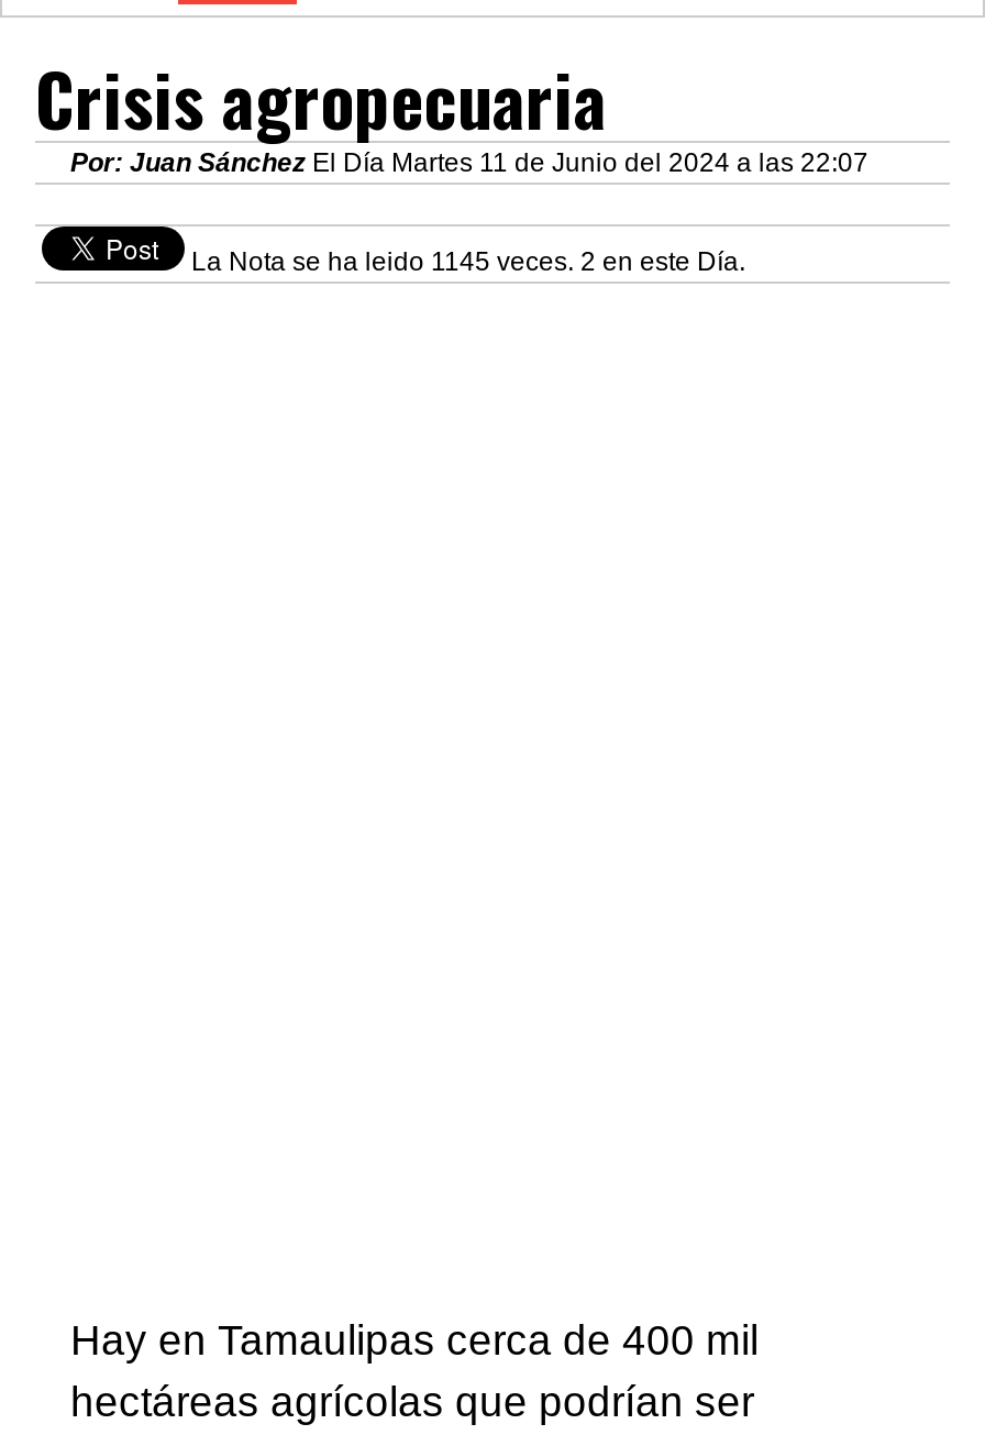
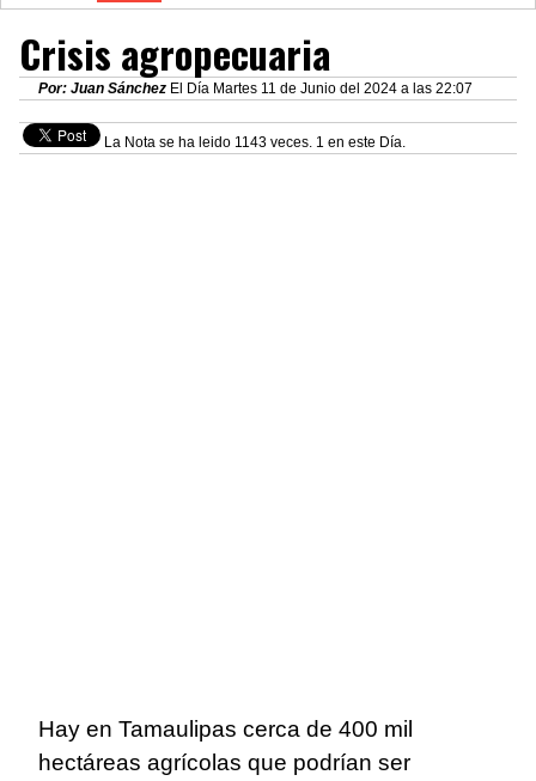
[185,246,745,277] La Nota se ha leido 1145 veces. 2 en este Día. -> [100,134,406,151] La Nota se ha leido 1143 veces. 1 en este Día.

